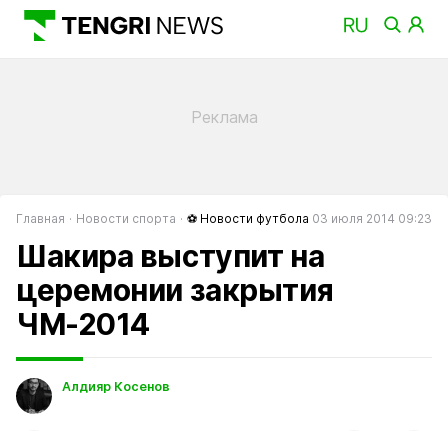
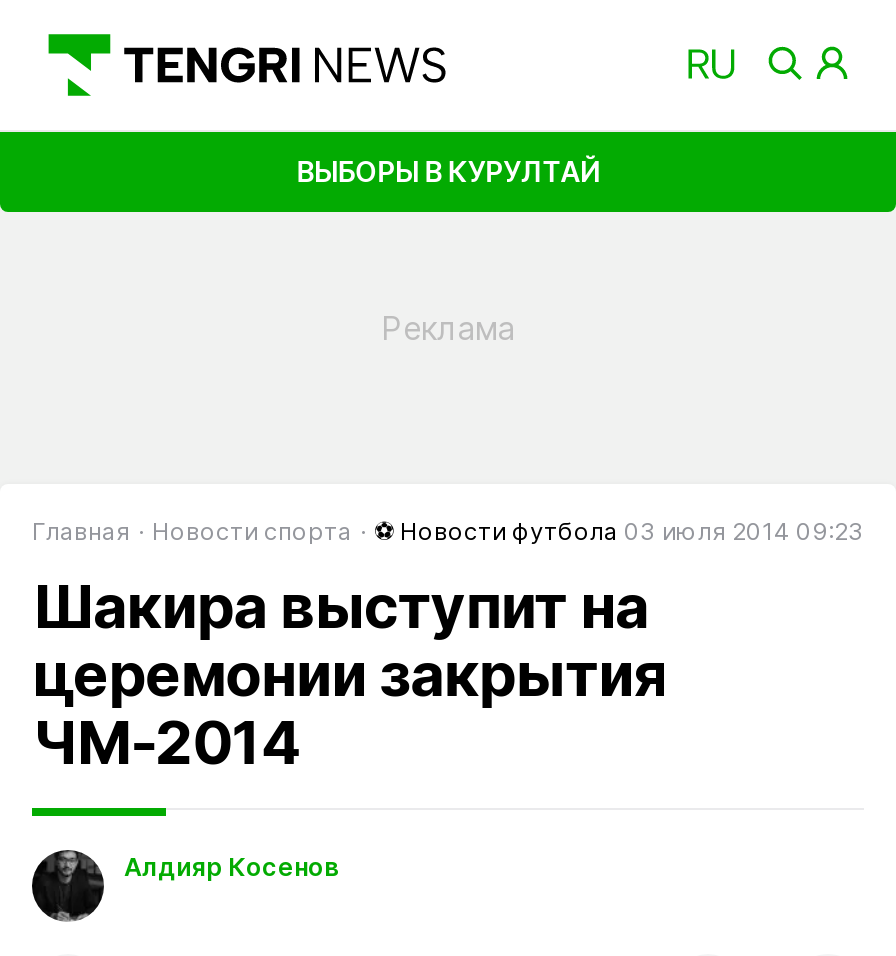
none -> [296,153,600,187] ВЫБОРЫ В КУРУЛТАЙ

